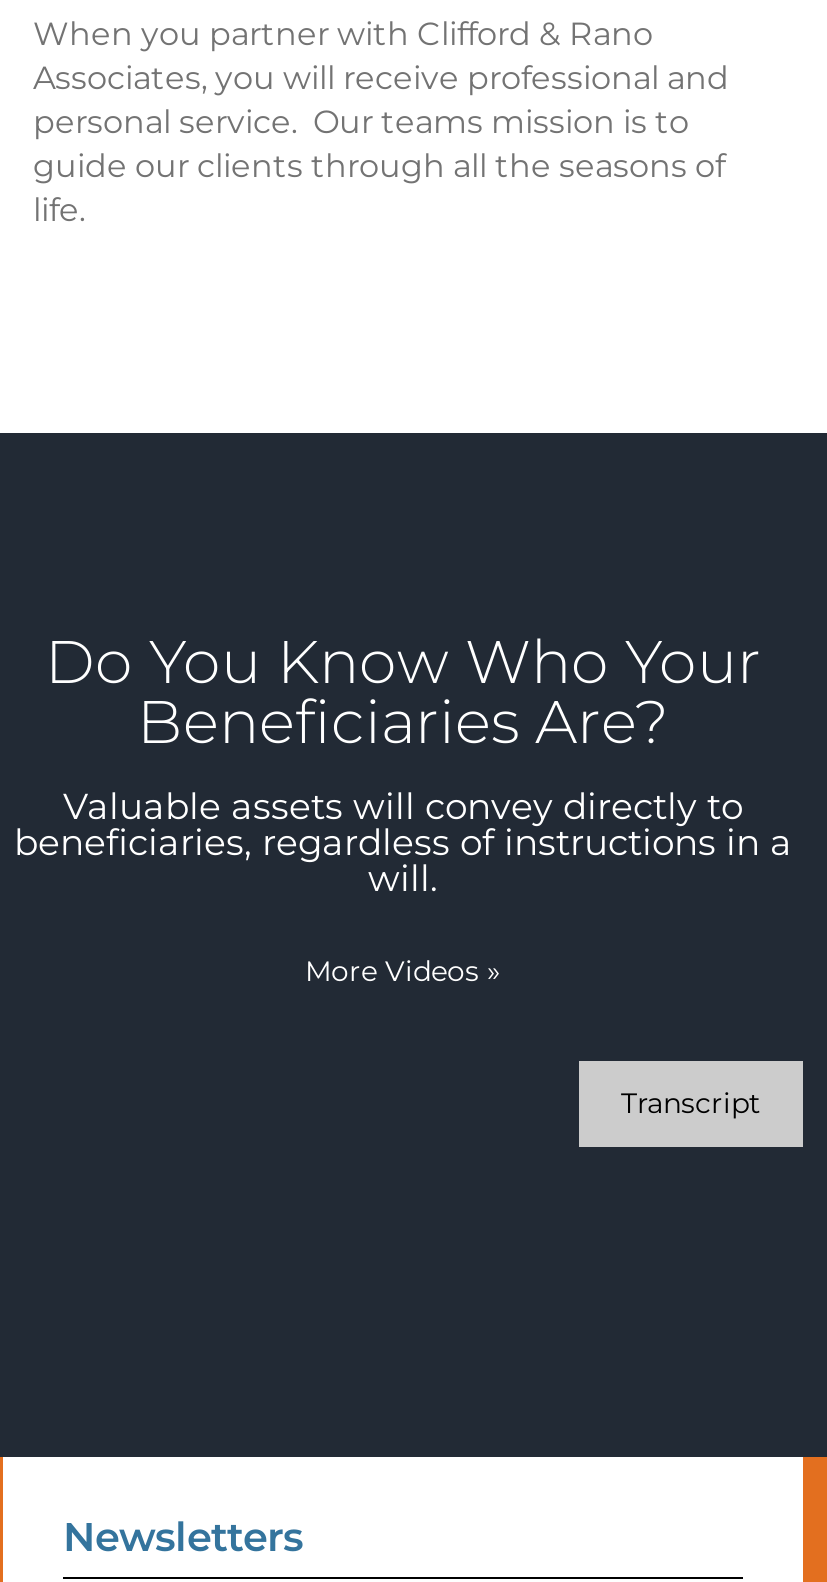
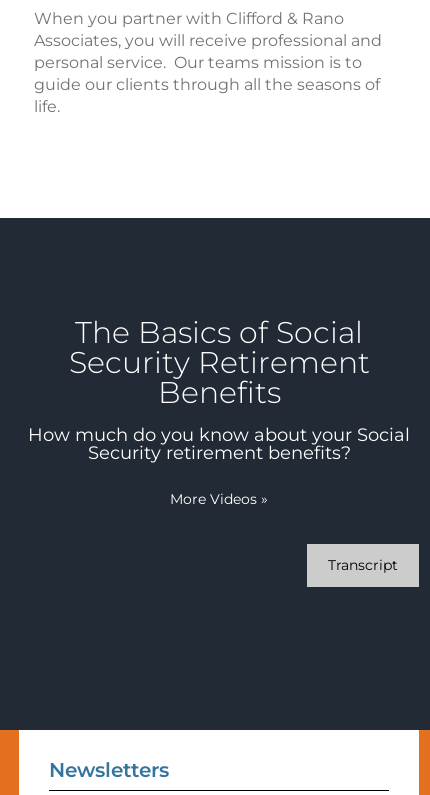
[14,624,792,900] Do You Know Who Your | Beneficiaries Are? | Valuable assets will convey directly to | beneficiaries, regardless of instructions in a | will. -> [28,314,410,464] The Basics of Social | Security Retirement | Benefits | How much do you know about your Social | Security retirement benefits?

